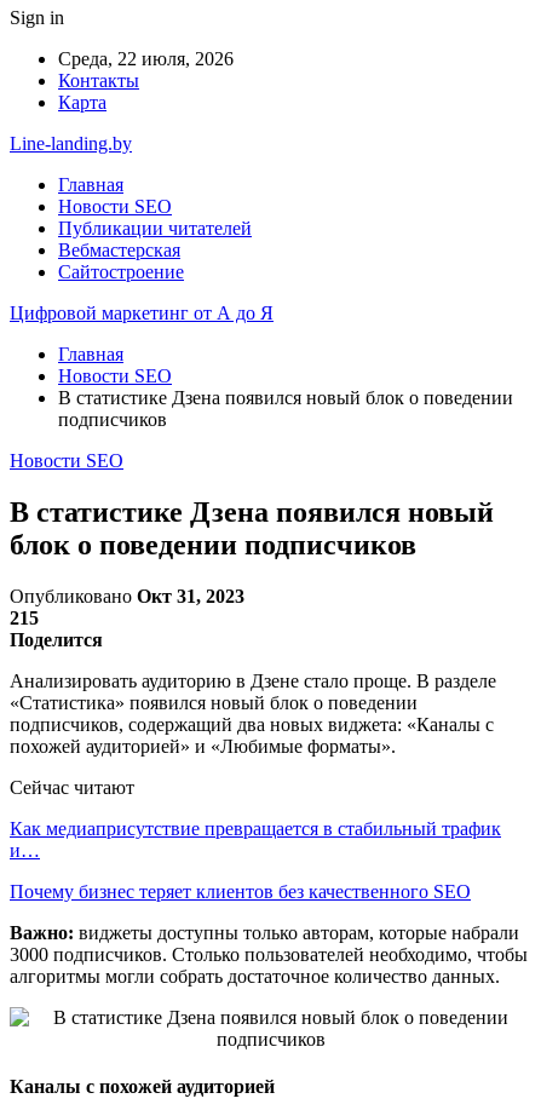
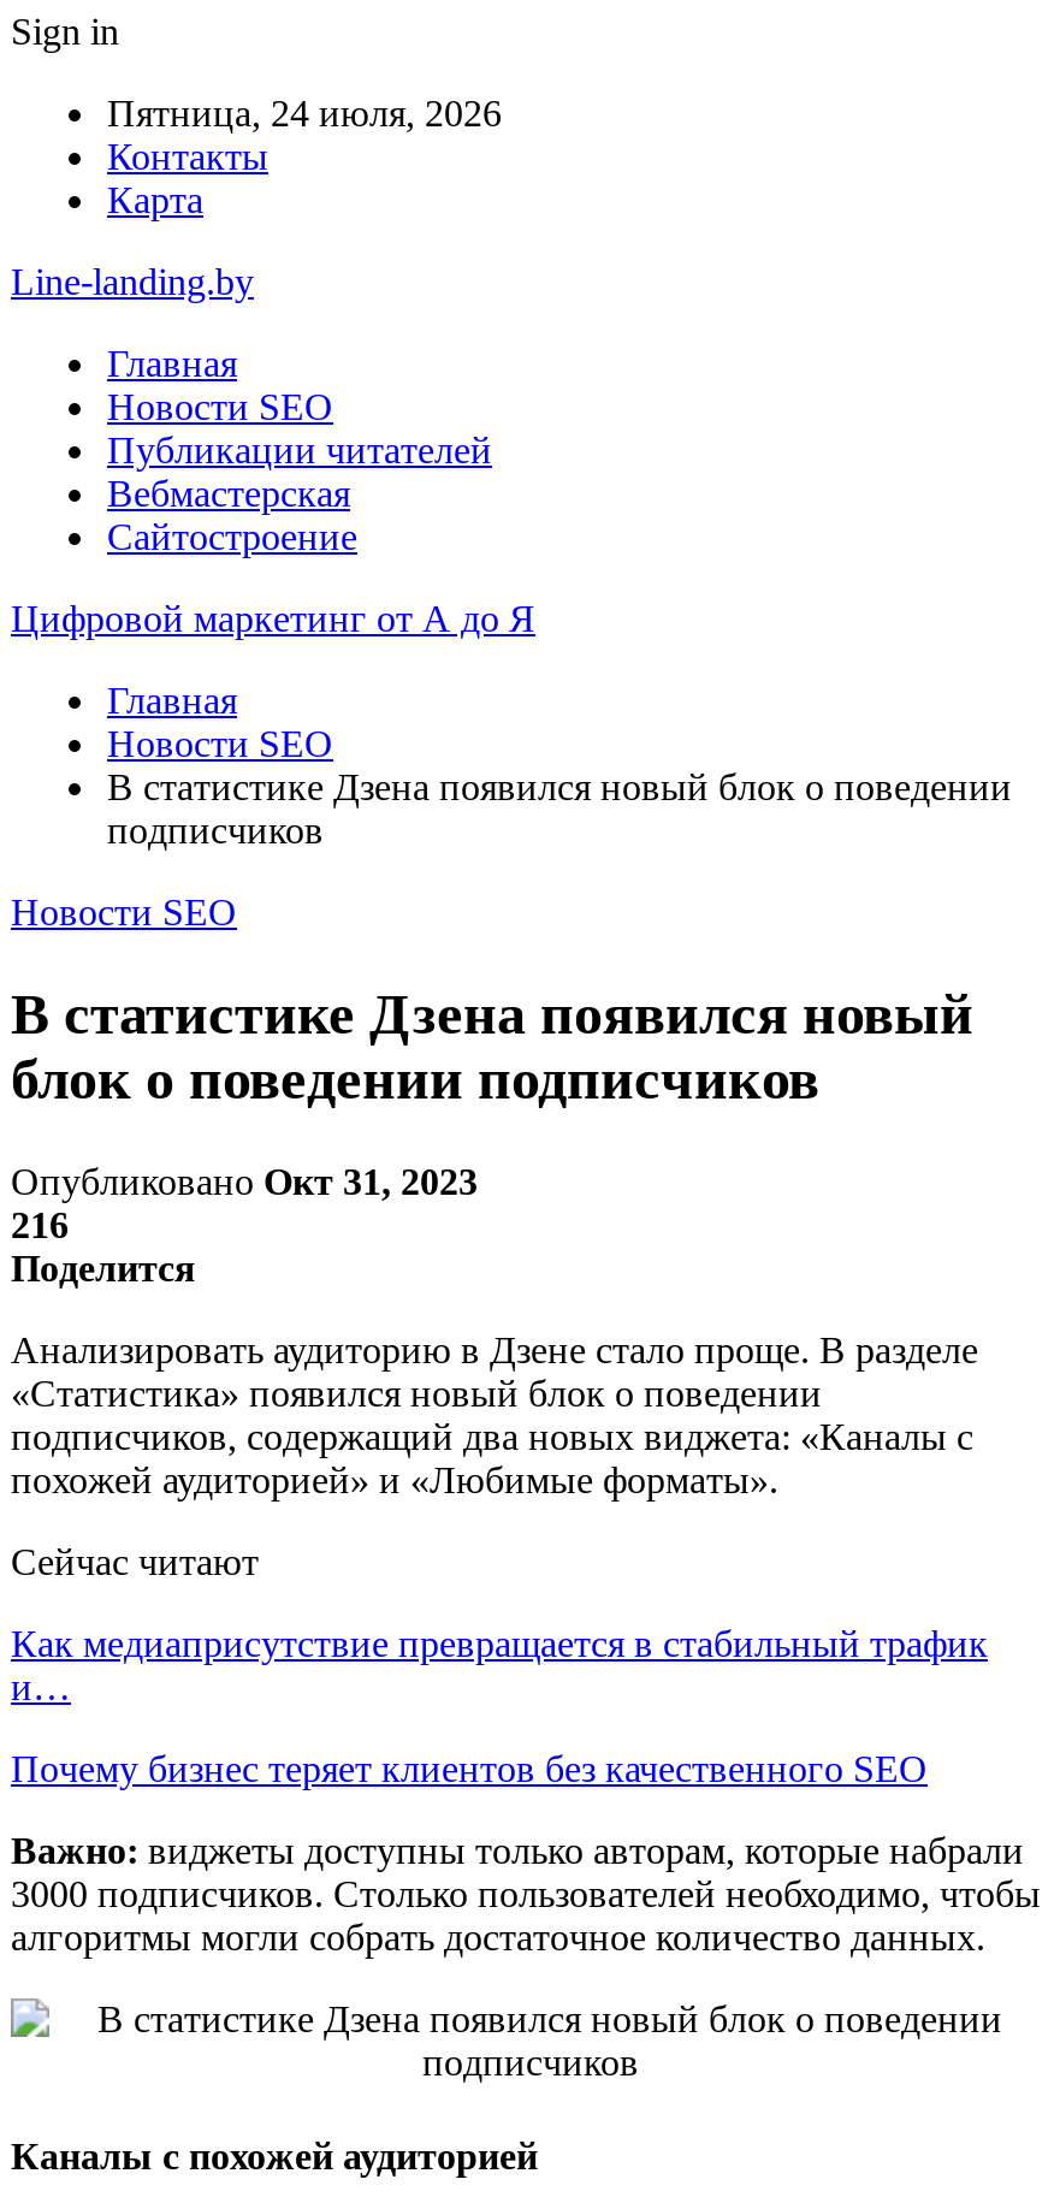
[58,48,234,69] Среда, 22 июля, 2026 -> [107,93,502,134] Пятница, 24 июля, 2026
[10,607,39,628] 215 -> [11,1204,69,1245] 216

